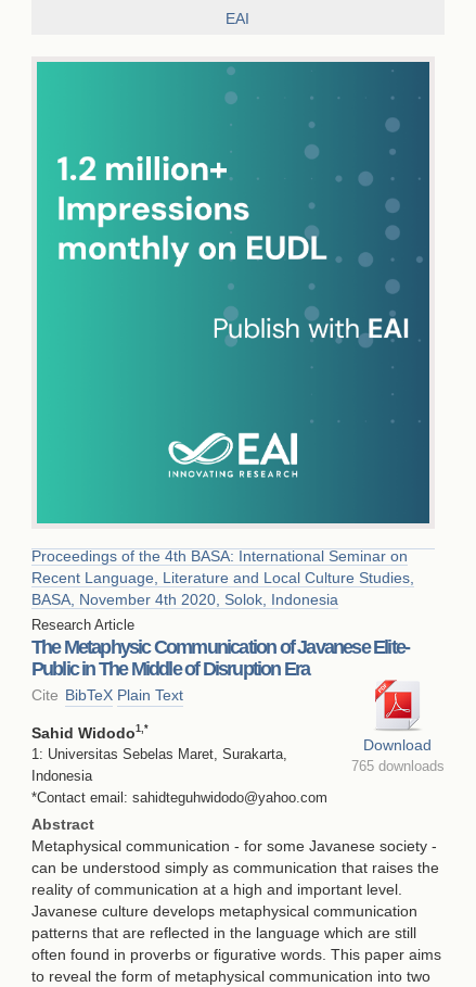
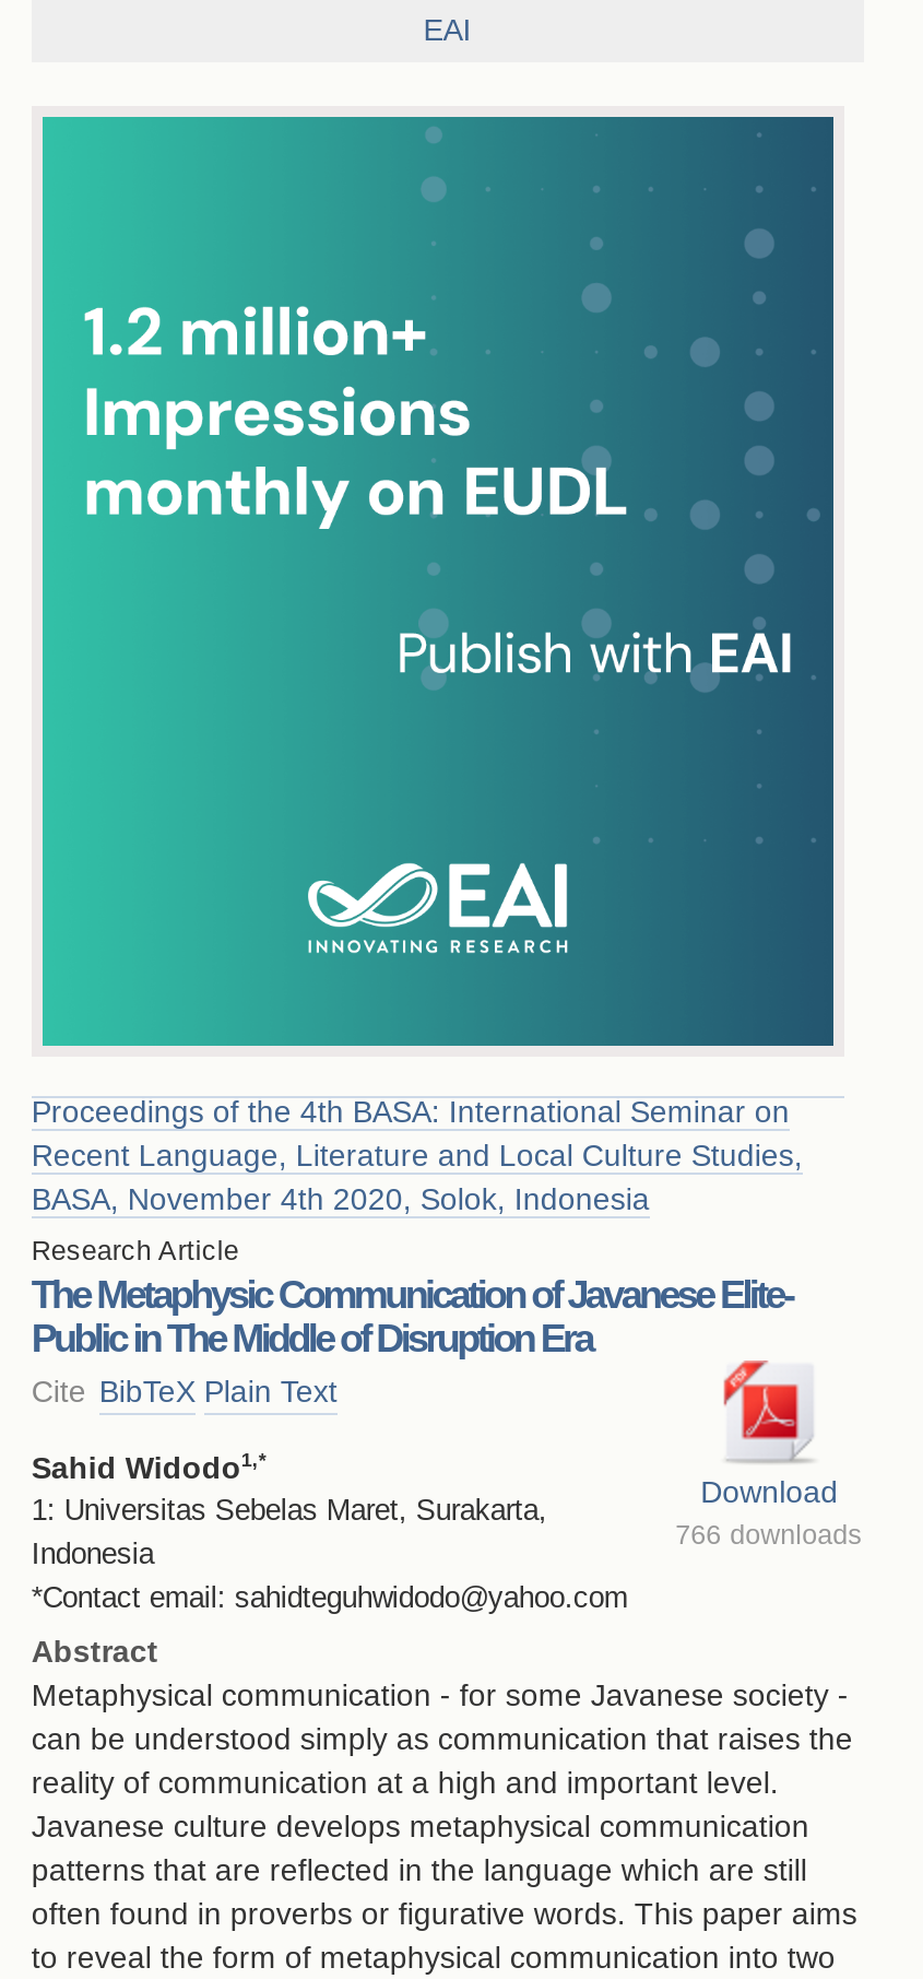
[351,759,444,774] 765 downloads -> [675,1519,863,1550] 766 downloads

